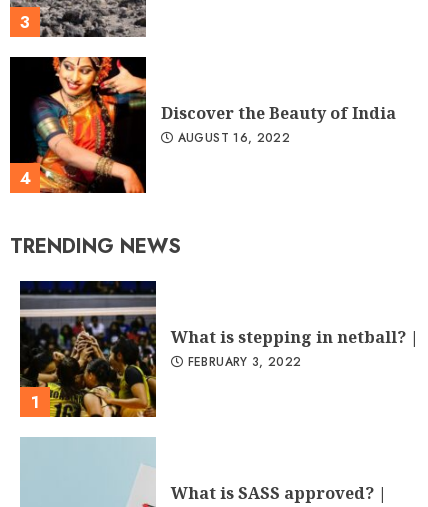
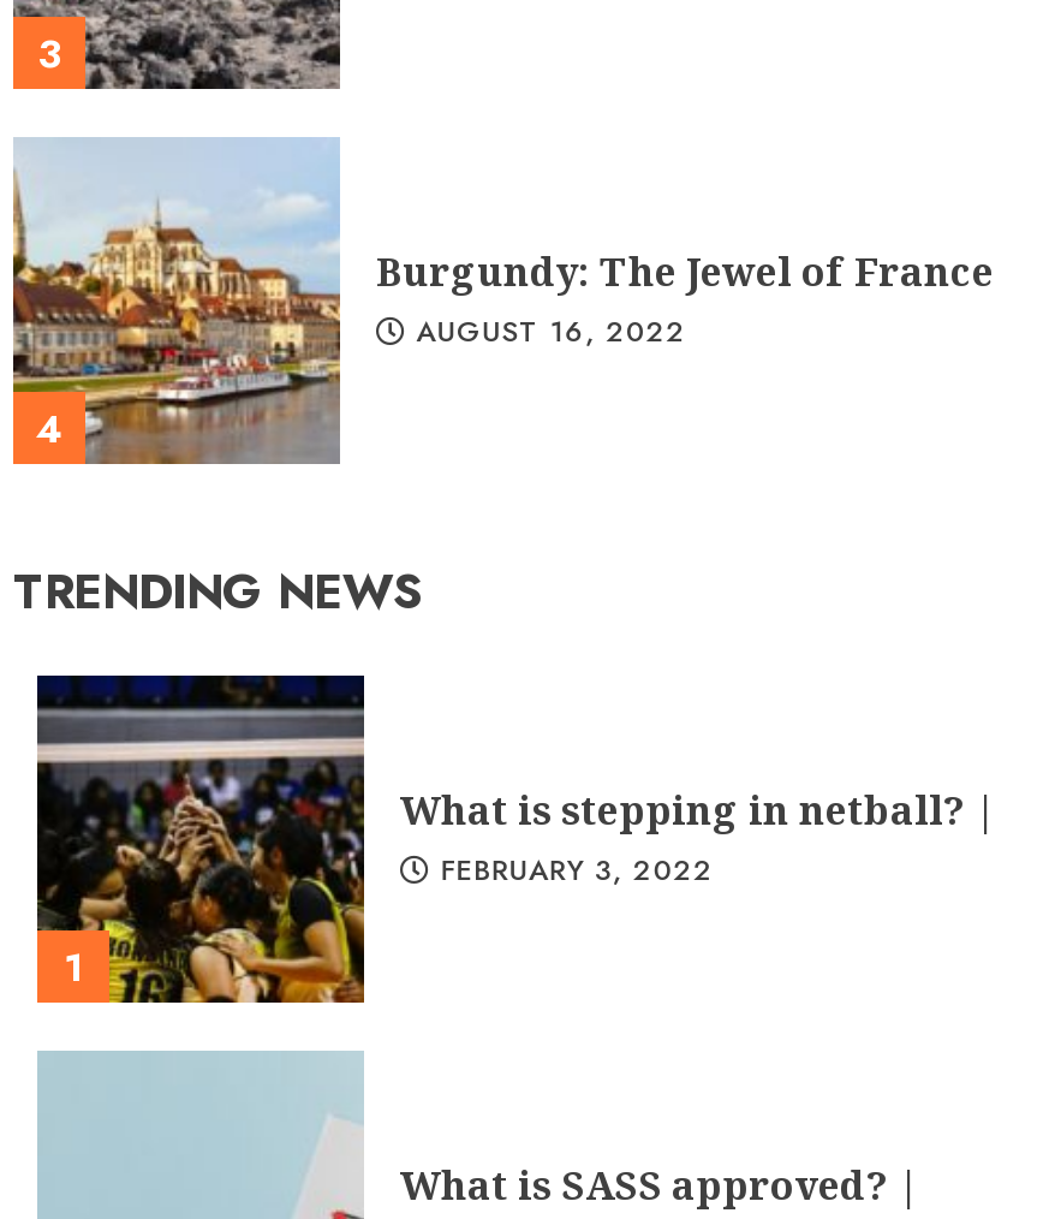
[9,56,396,194] [image] | Discover the Beauty of India -> [11,137,994,466] [image] | Burgundy: The Jewel of France

